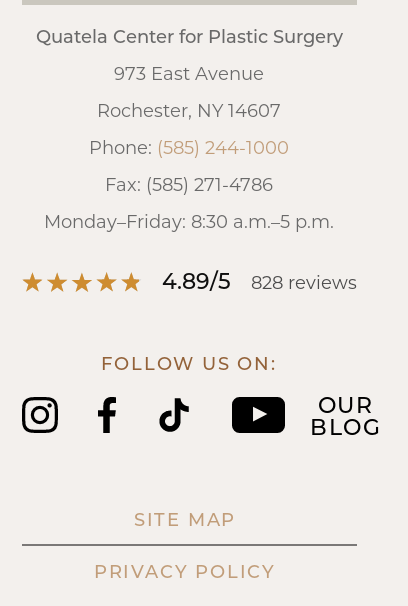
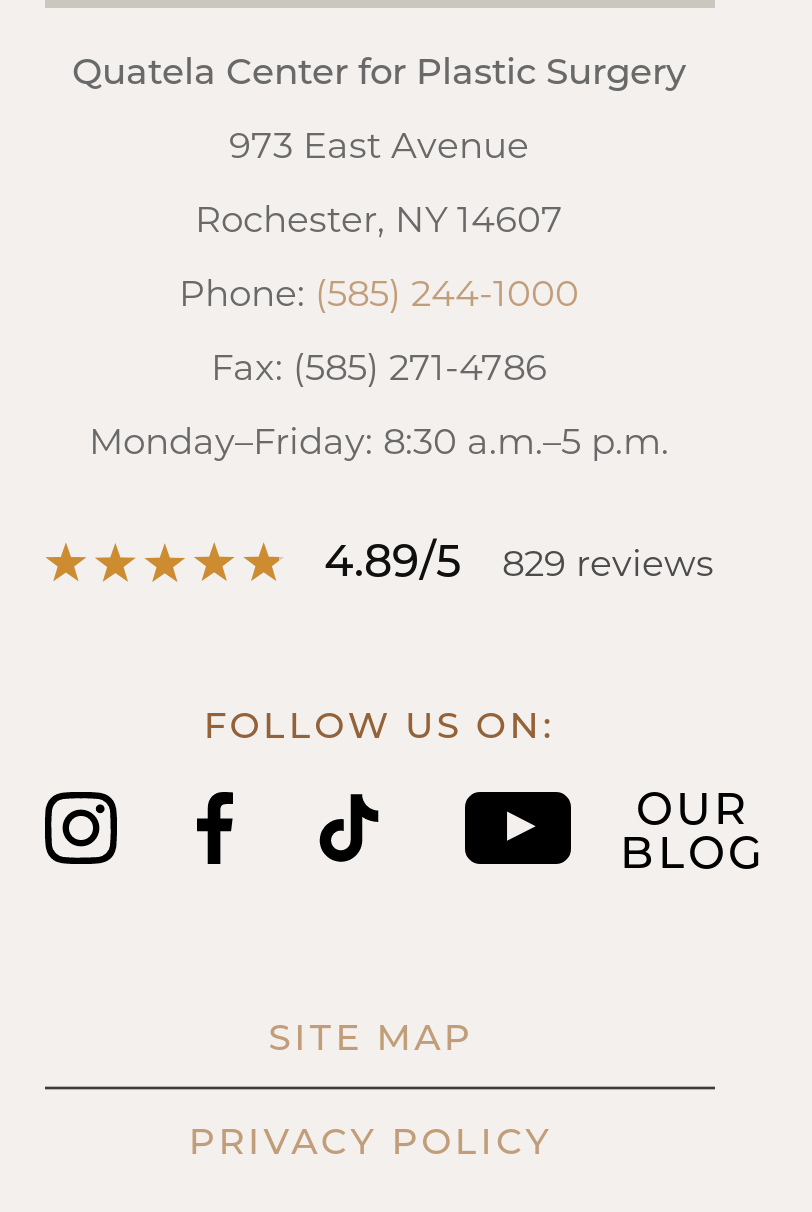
[161,266,356,295] 4.89/5 828 reviews -> [324,529,714,587] 4.89/5 829 reviews

